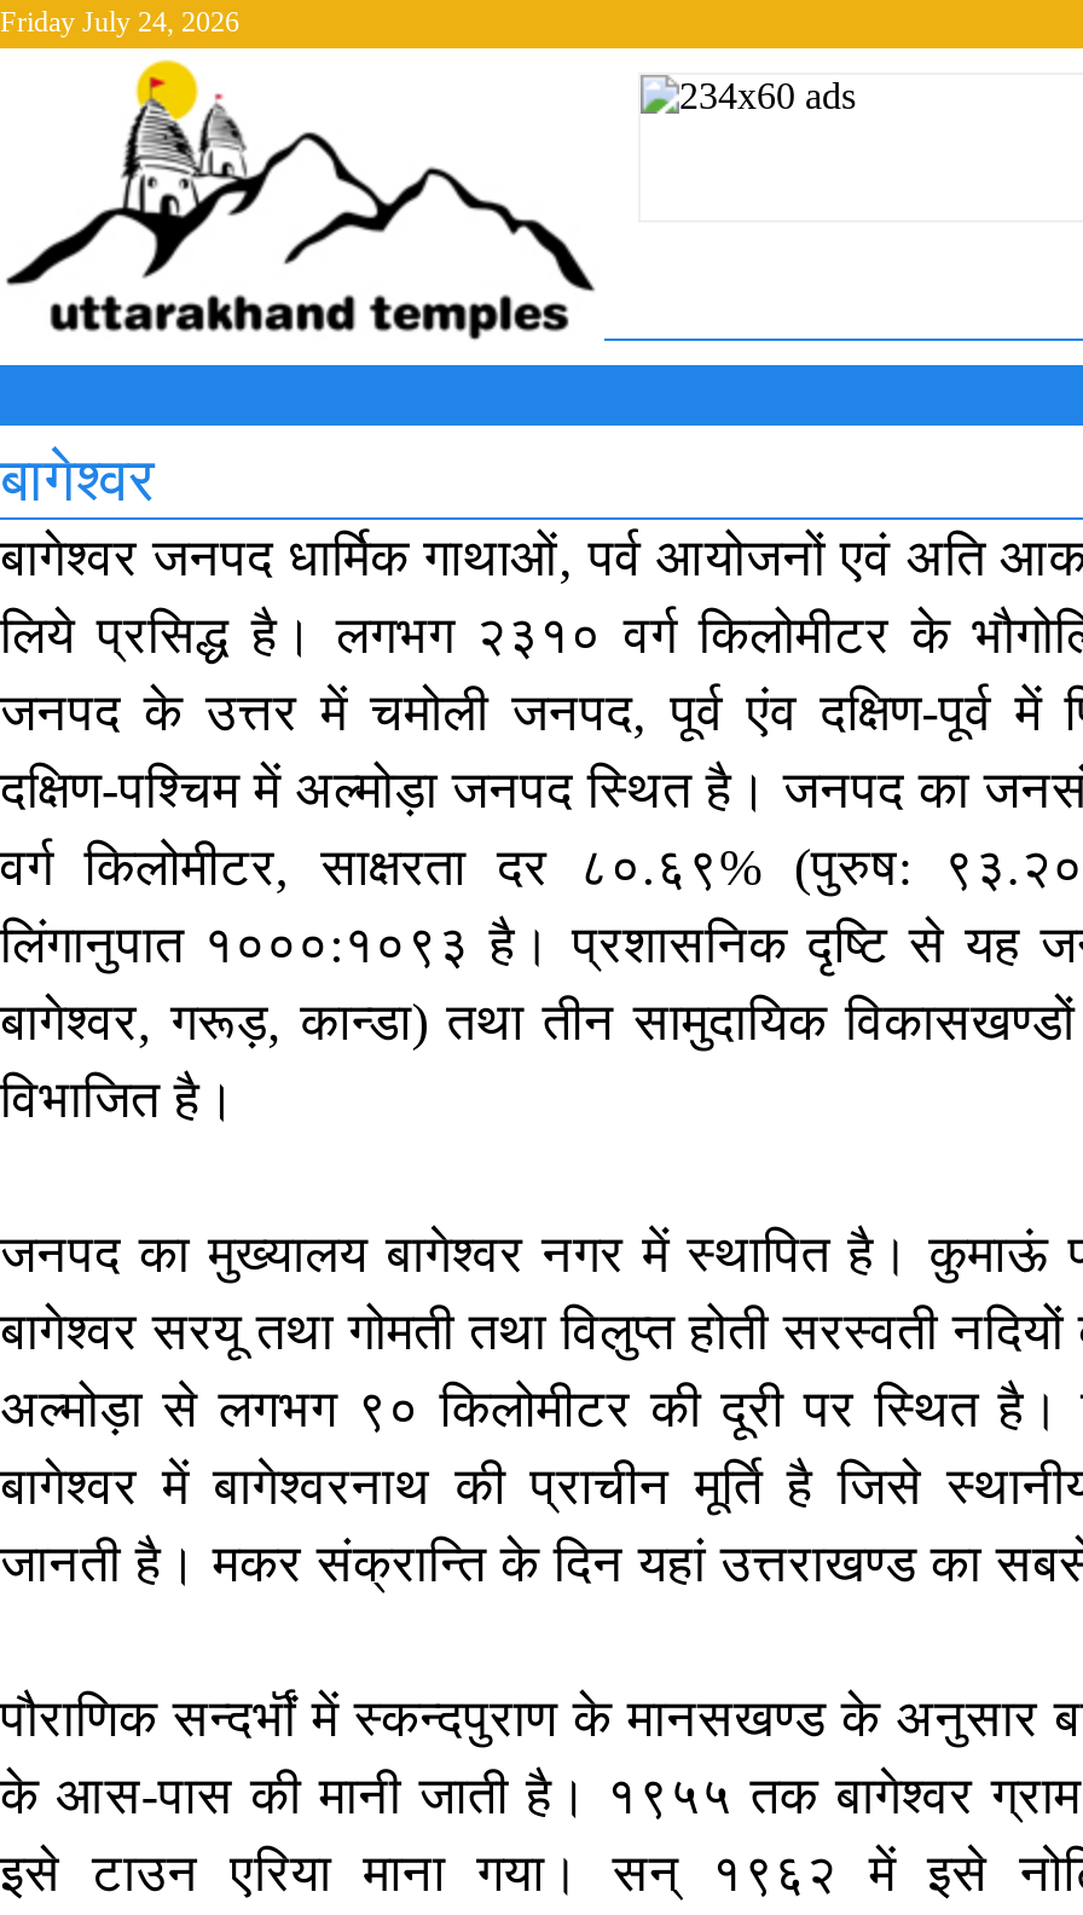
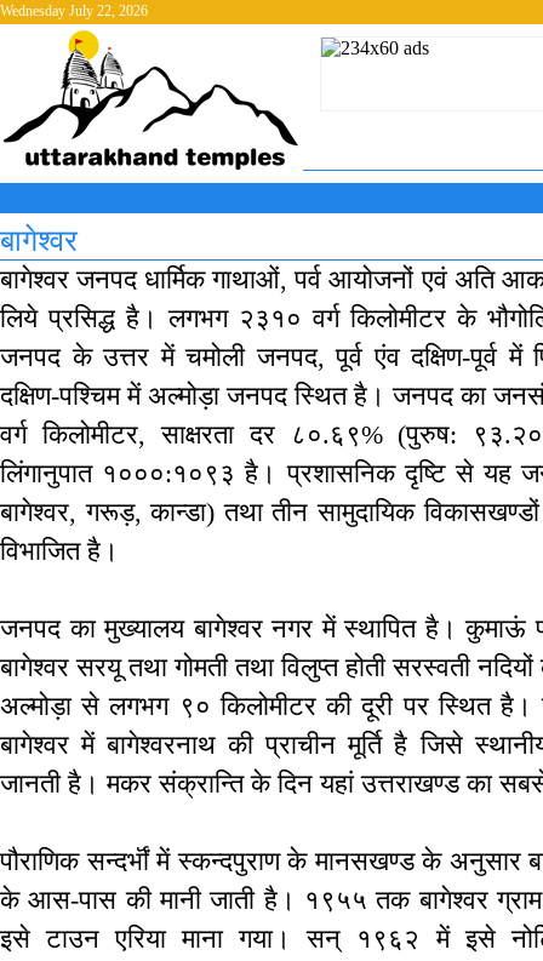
[0,5,239,39] Friday July 24, 2026 -> [0,2,148,19] Wednesday July 22, 2026

